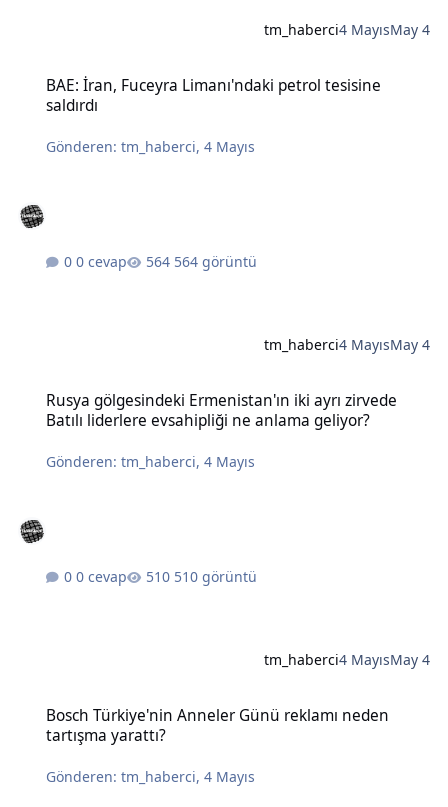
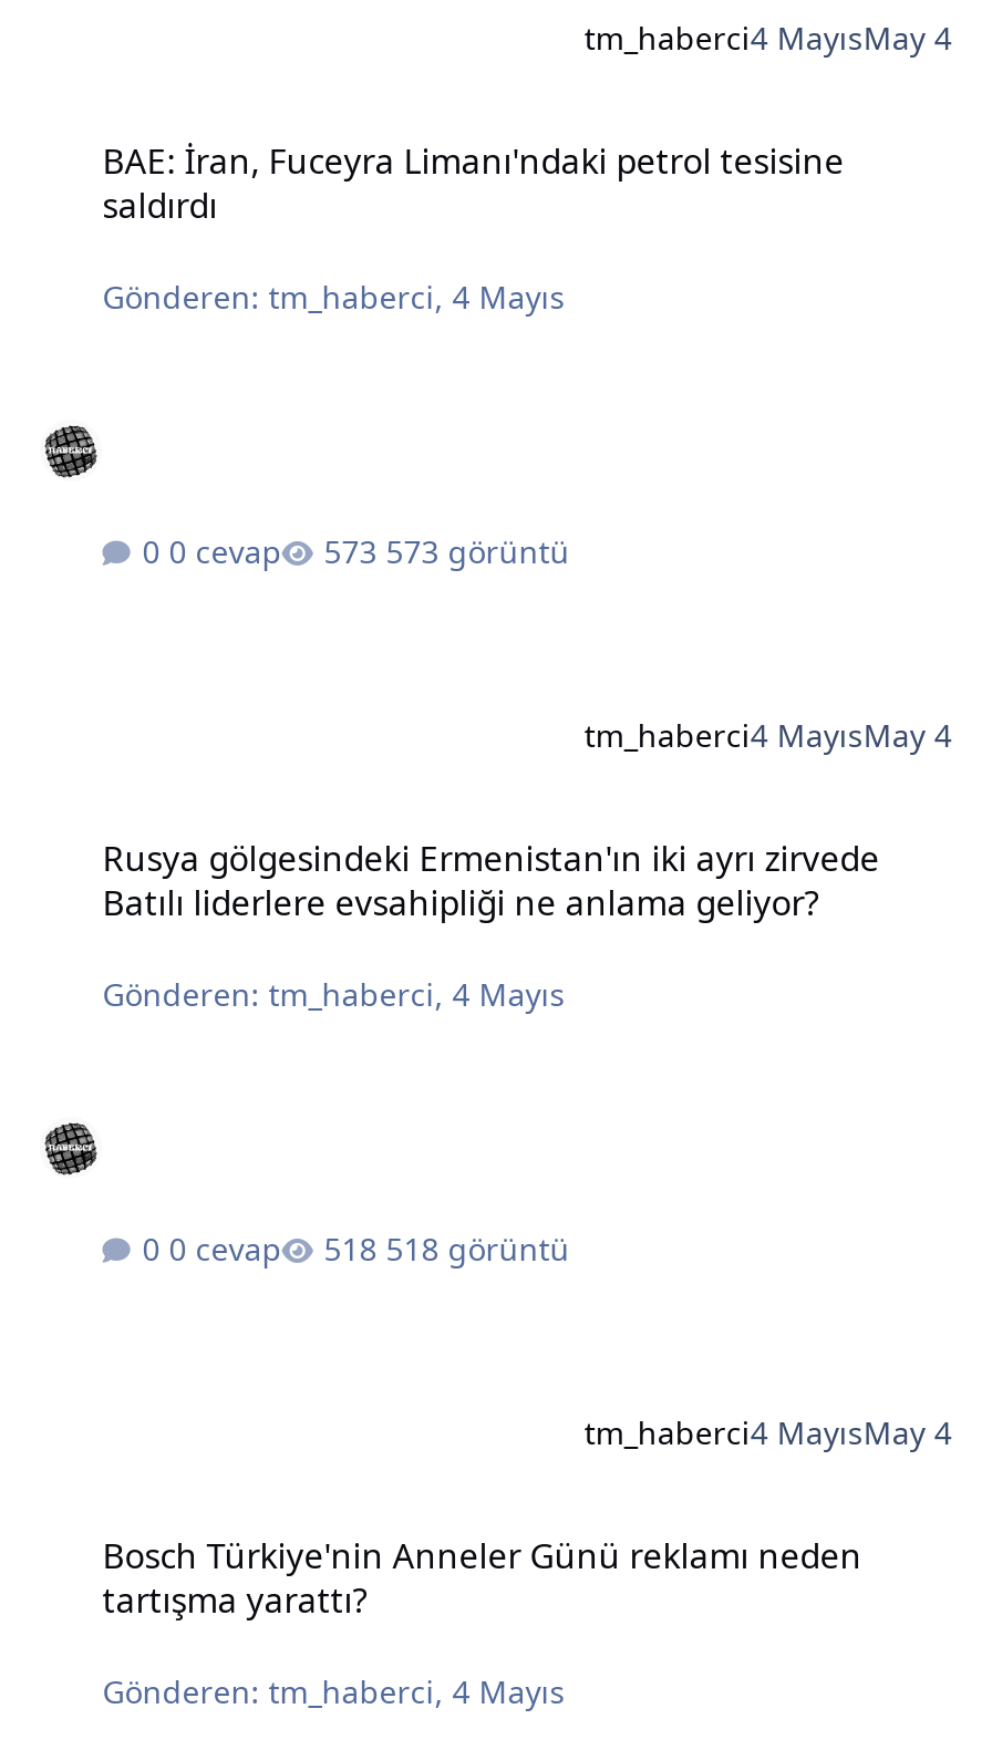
[174,252,257,271] 564 görüntü -> [386,530,570,572] 573 görüntü
[174,567,257,586] 510 görüntü -> [386,1227,570,1269] 518 görüntü

